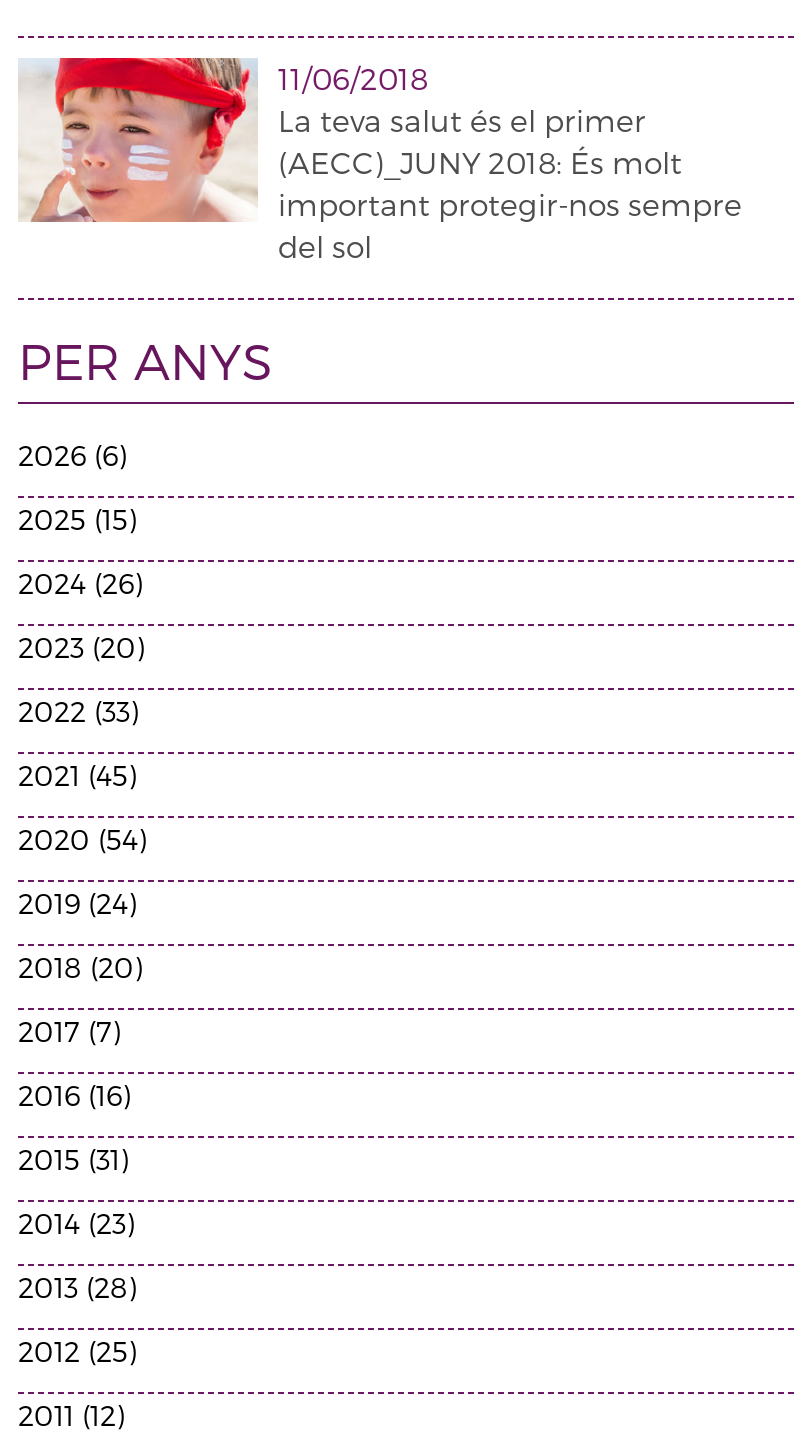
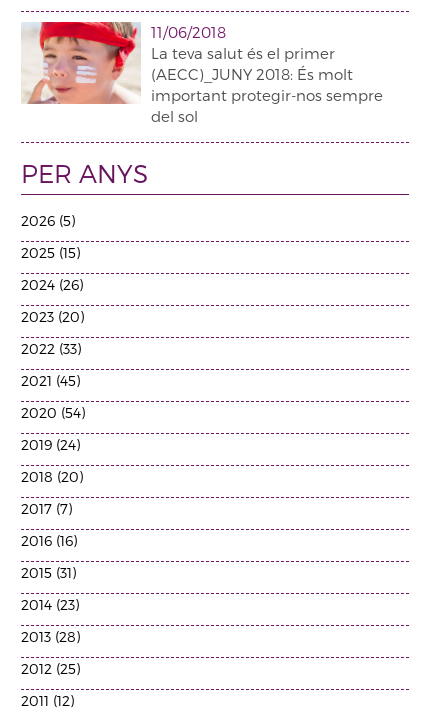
[18,438,126,472] 2026 (6) -> [21,212,75,229] 2026 (5)

